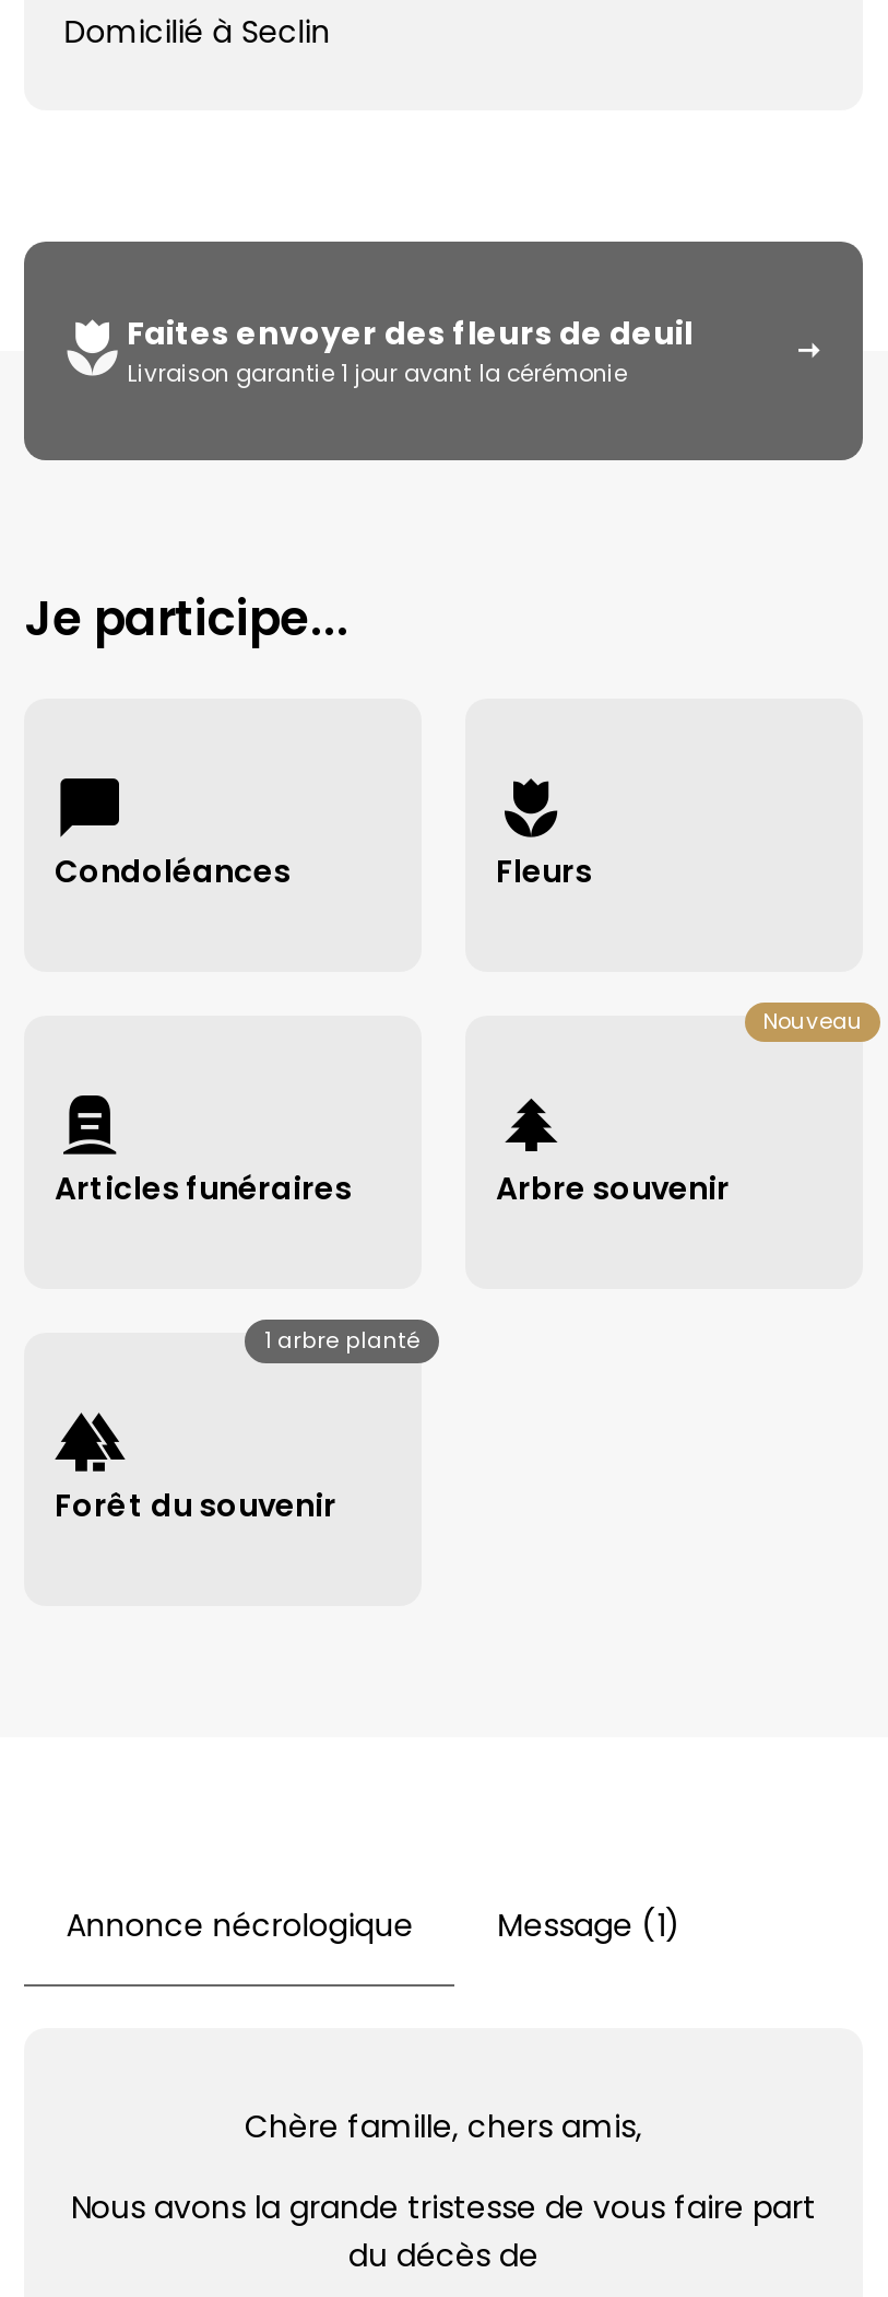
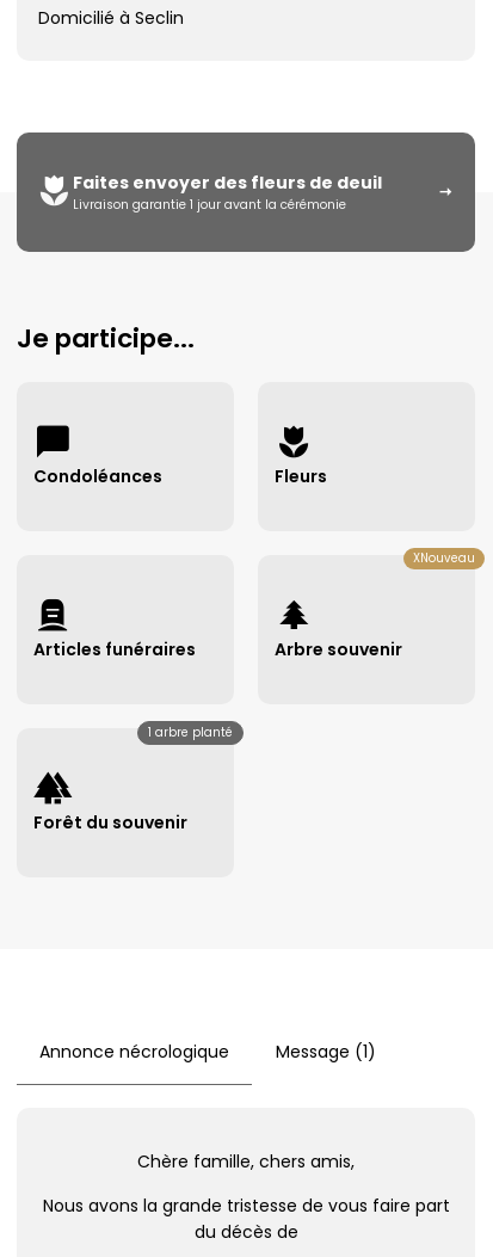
[762,1006,863,1034] Nouveau -> [413,550,475,565] XNouveau

